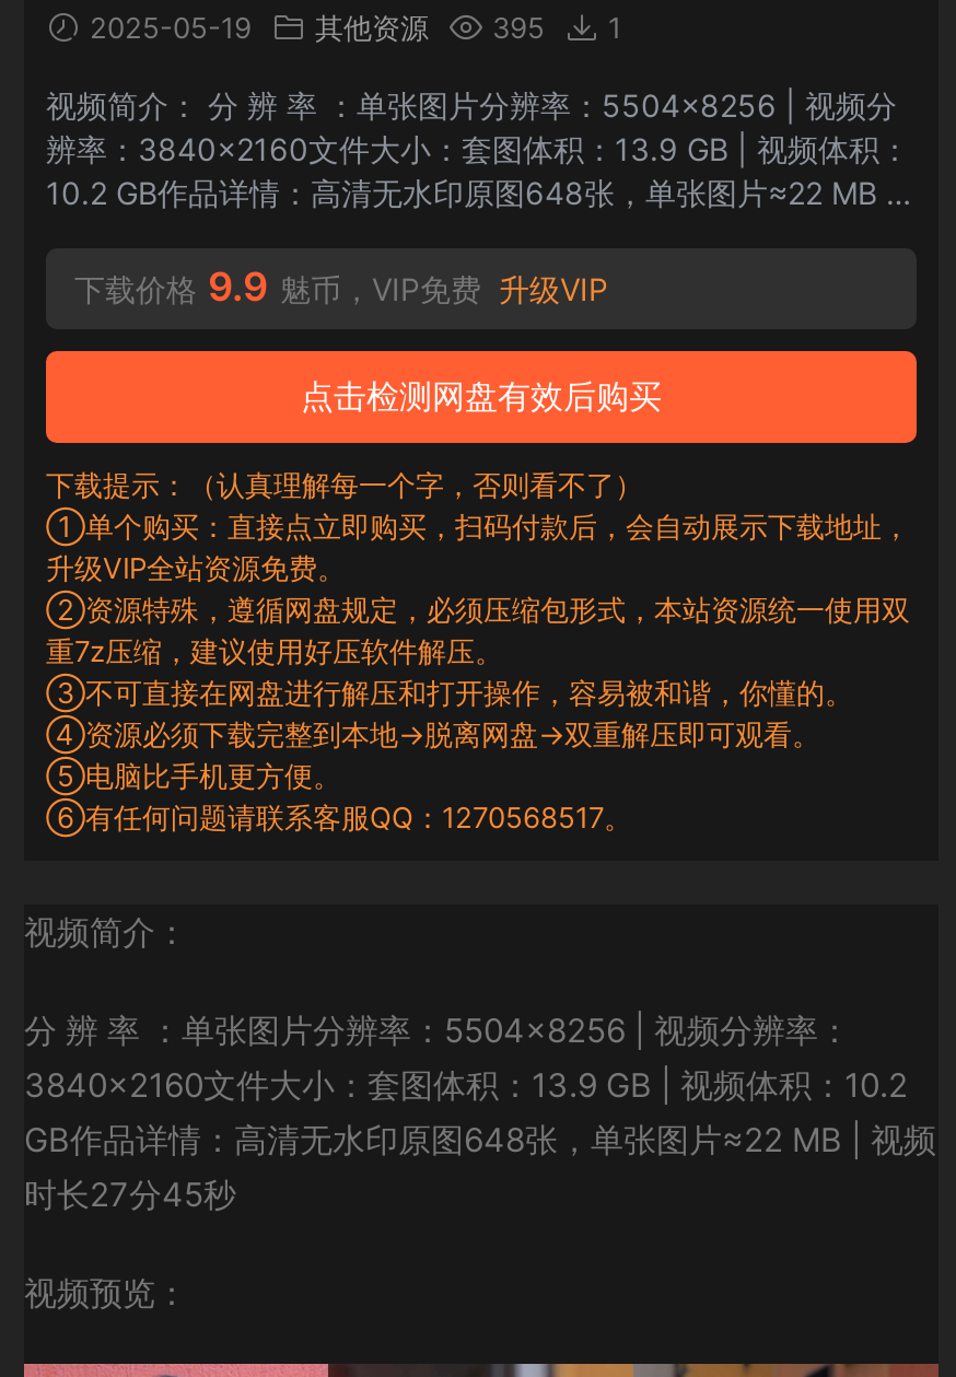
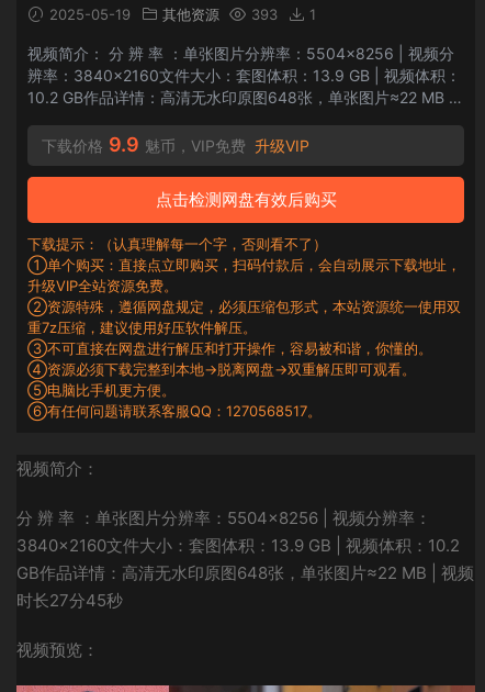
[81,10,621,45] 2025-05-19 其他资源 395 1 -> [45,5,316,23] 2025-05-19 其他资源 393 1

